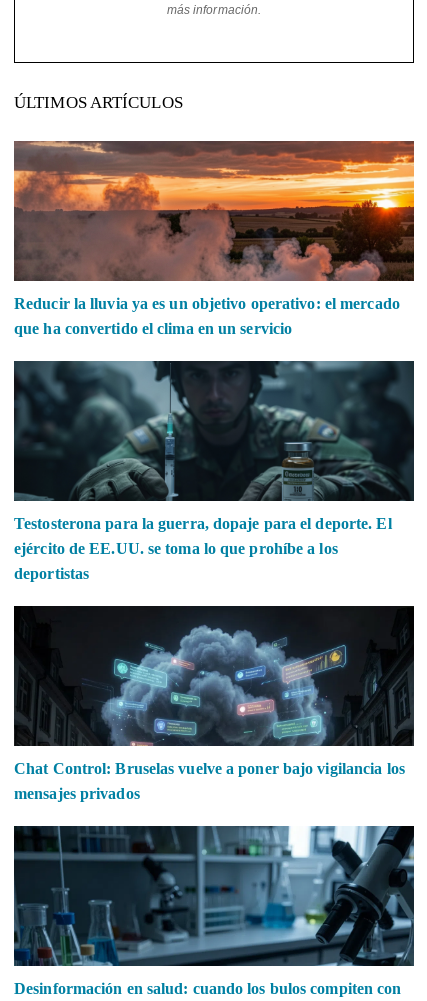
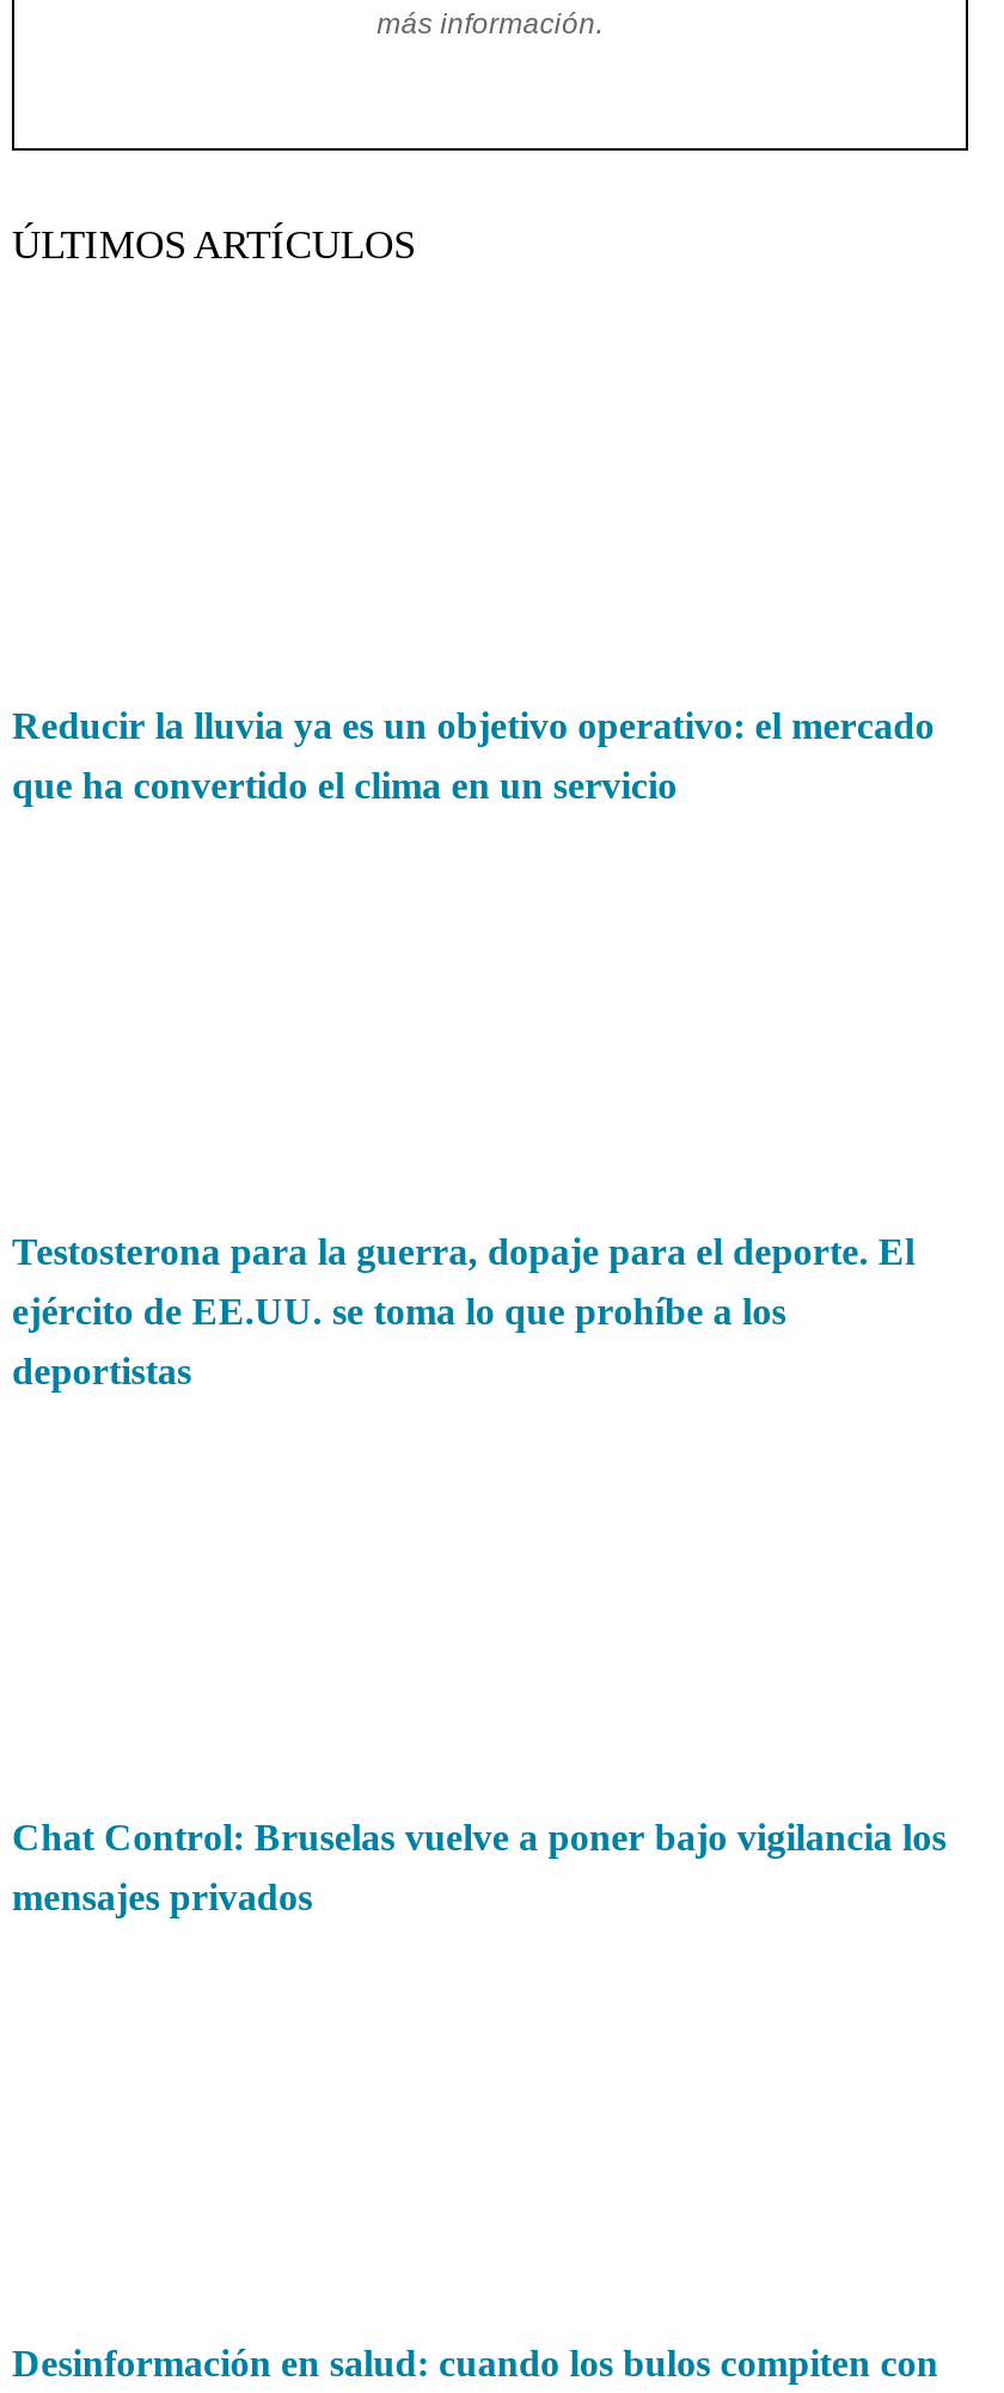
[13,140,415,282] [image] -> none
[13,360,415,502] [image] -> none
[13,605,415,747] [image] -> none
[13,825,415,967] [image] -> none

